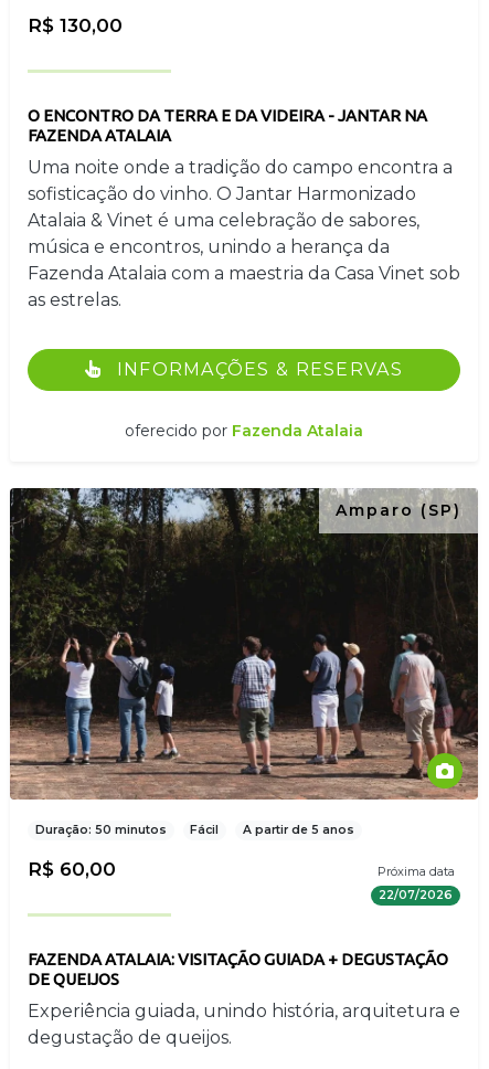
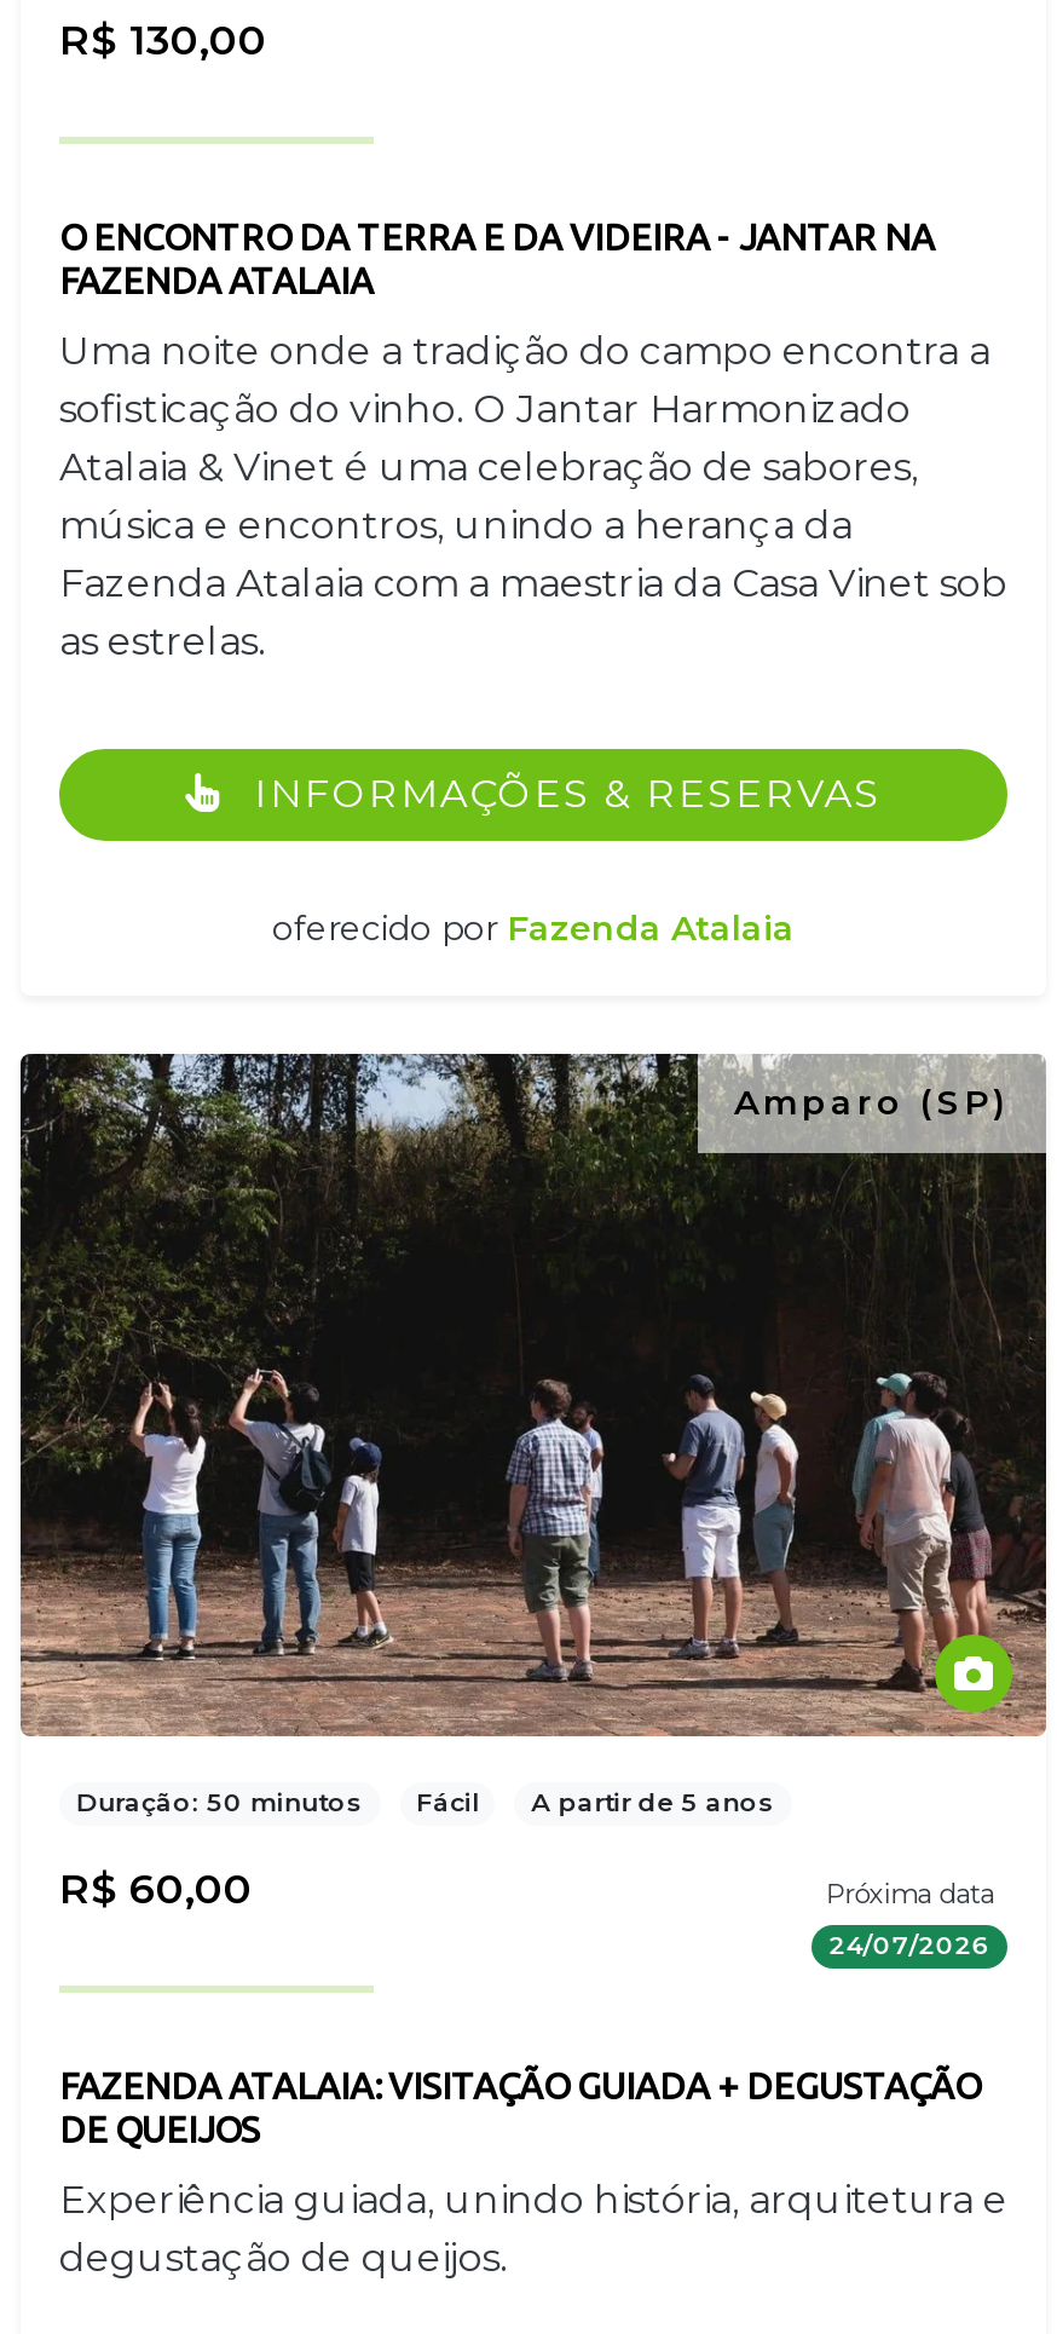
[379,888,453,902] 22/07/2026 -> [829,1930,991,1962] 24/07/2026

